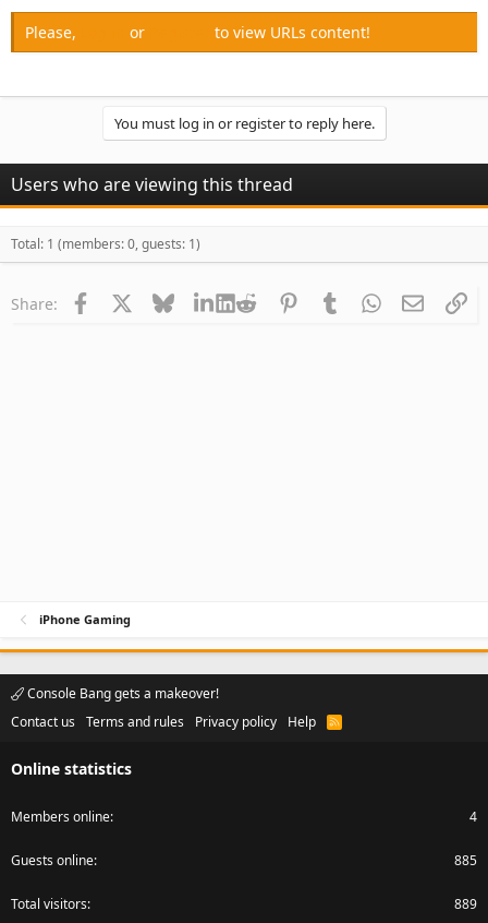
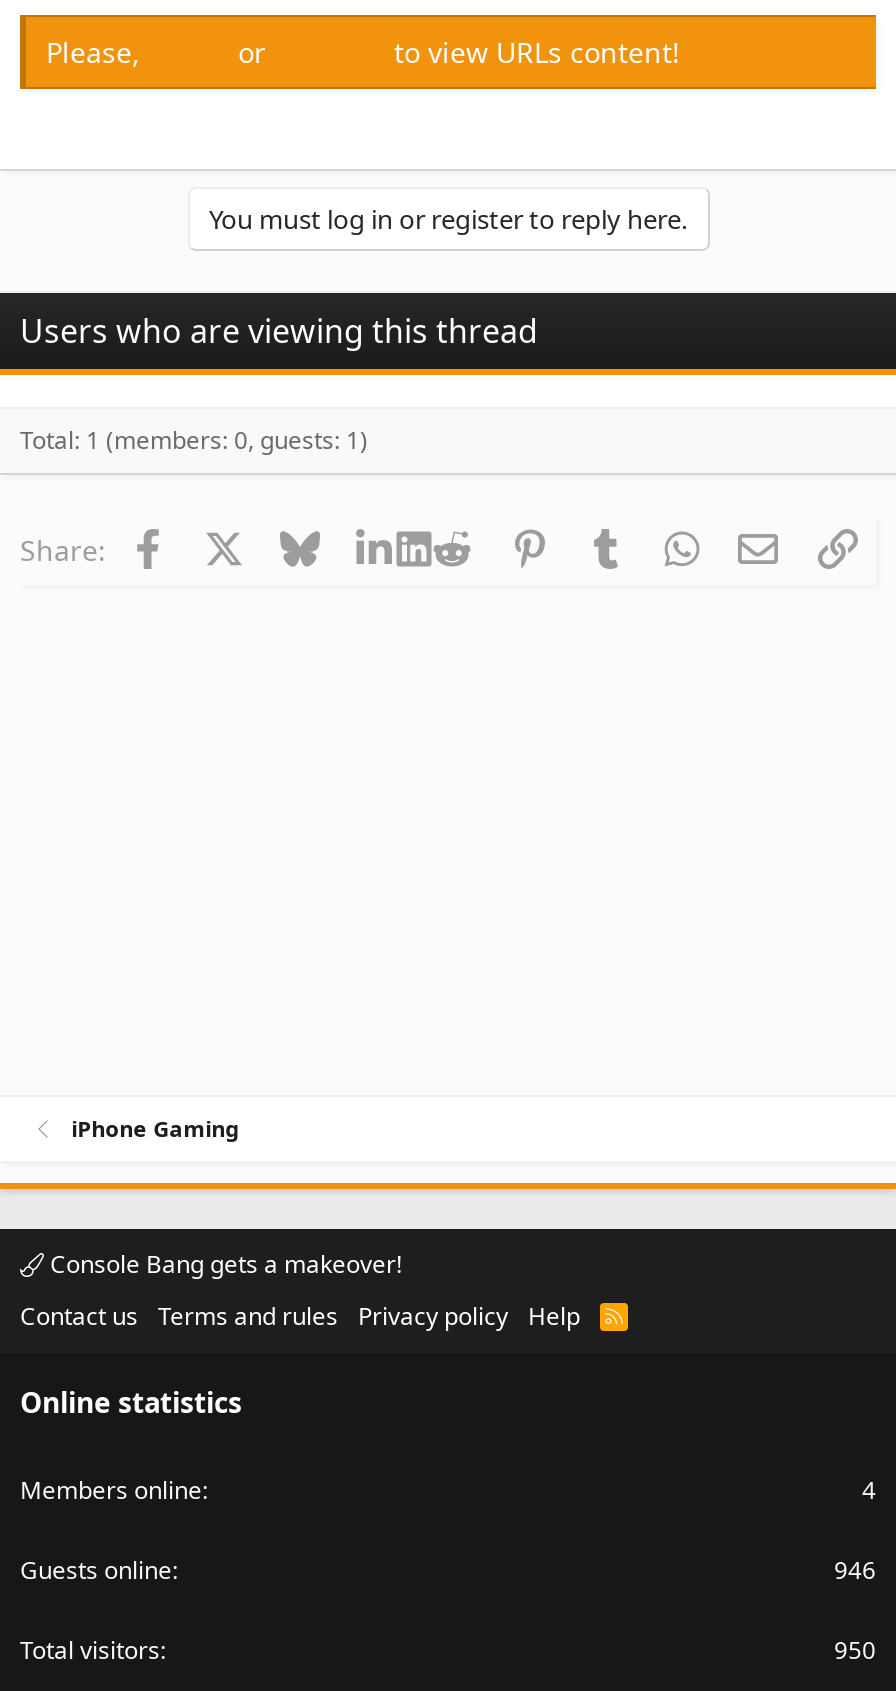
[454,851,477,870] 885 -> [834,1553,876,1587] 946
[454,895,477,913] 889 -> [834,1633,876,1667] 950

